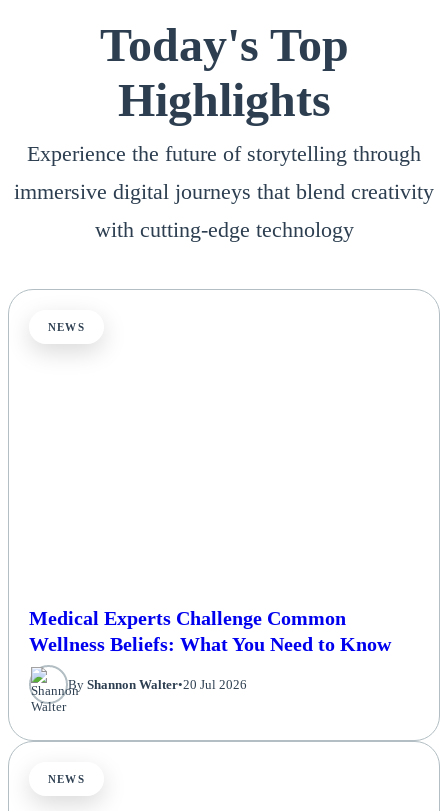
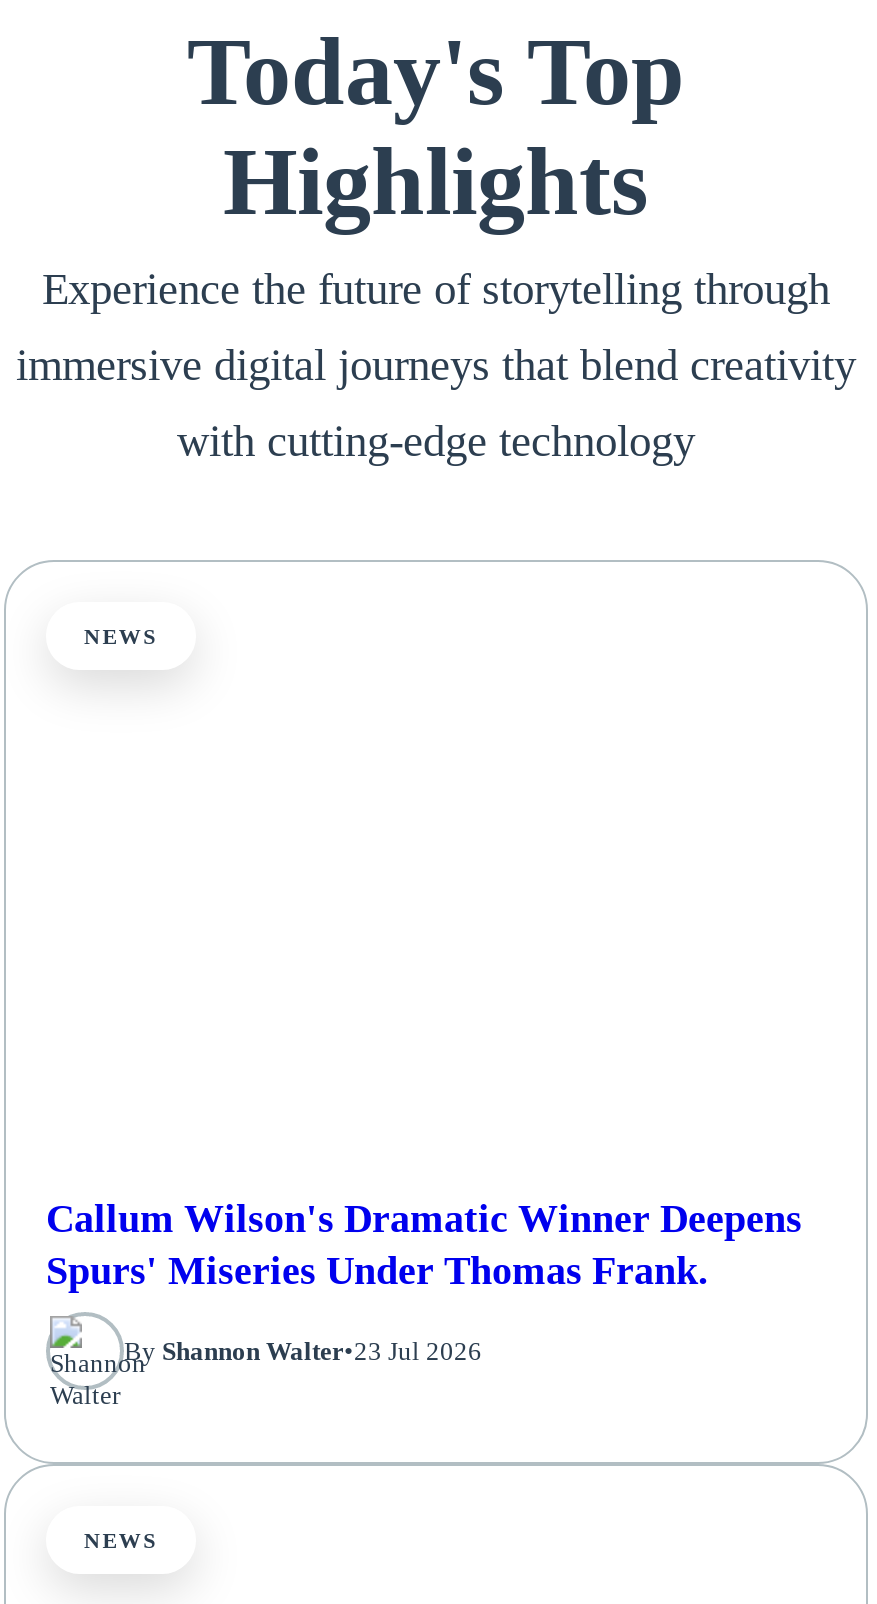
[29,607,391,655] Medical Experts Challenge Common | Wellness Beliefs: What You Need to Know -> [46,1196,802,1292] Callum Wilson's Dramatic Winner Deepens | Spurs' Miseries Under Thomas Frank.
[68,677,247,692] By Shannon Walter•20 Jul 2026 -> [124,1335,482,1365] By Shannon Walter•23 Jul 2026

